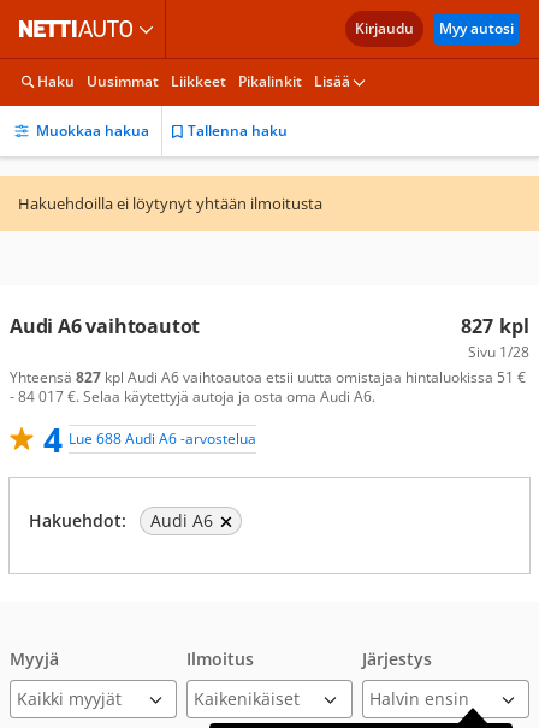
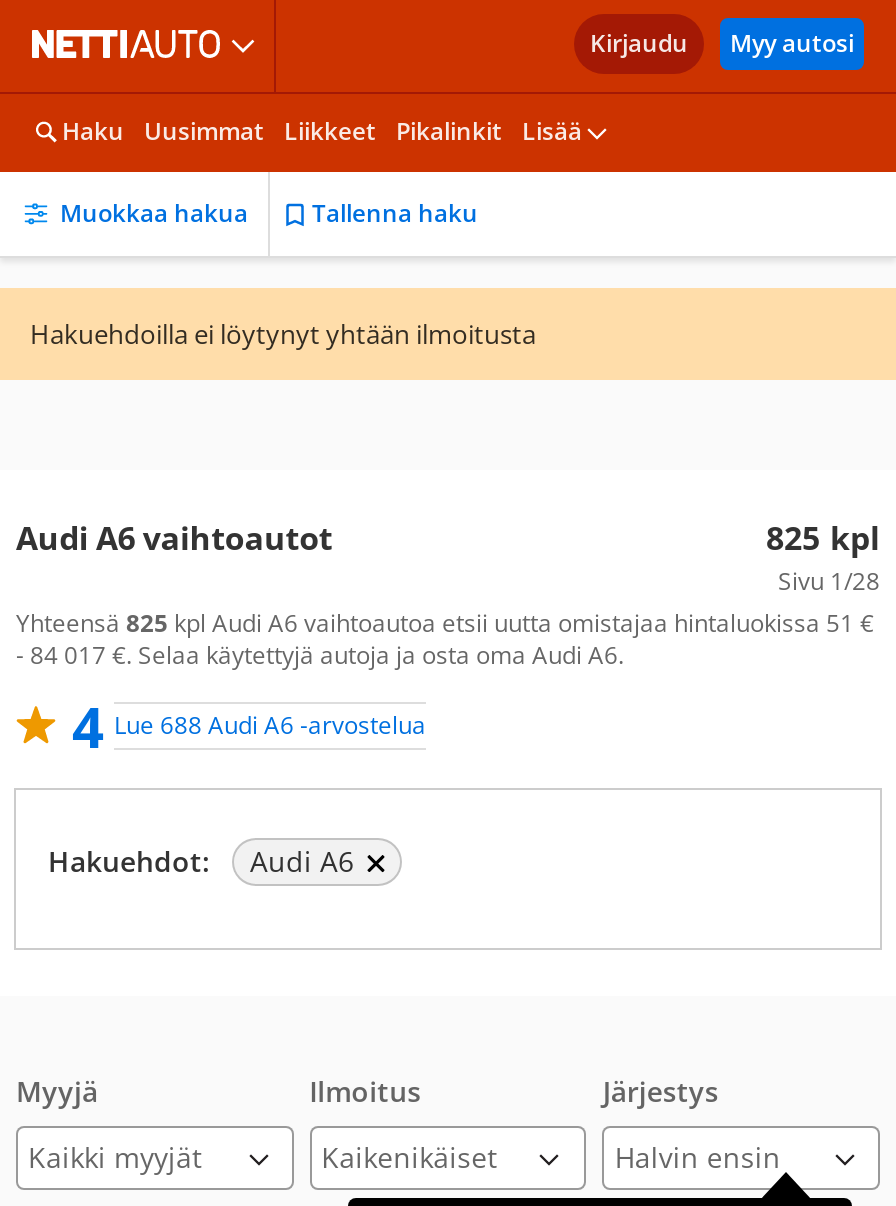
[461,313,529,339] 827 kpl -> [766,516,880,560] 825 kpl
[10,367,526,387] Yhteensä 827 kpl Audi A6 vaihtoautoa etsii uutta omistajaa hintaluokissa 51 € -> [16,606,874,640] Yhteensä 825 kpl Audi A6 vaihtoautoa etsii uutta omistajaa hintaluokissa 51 €

